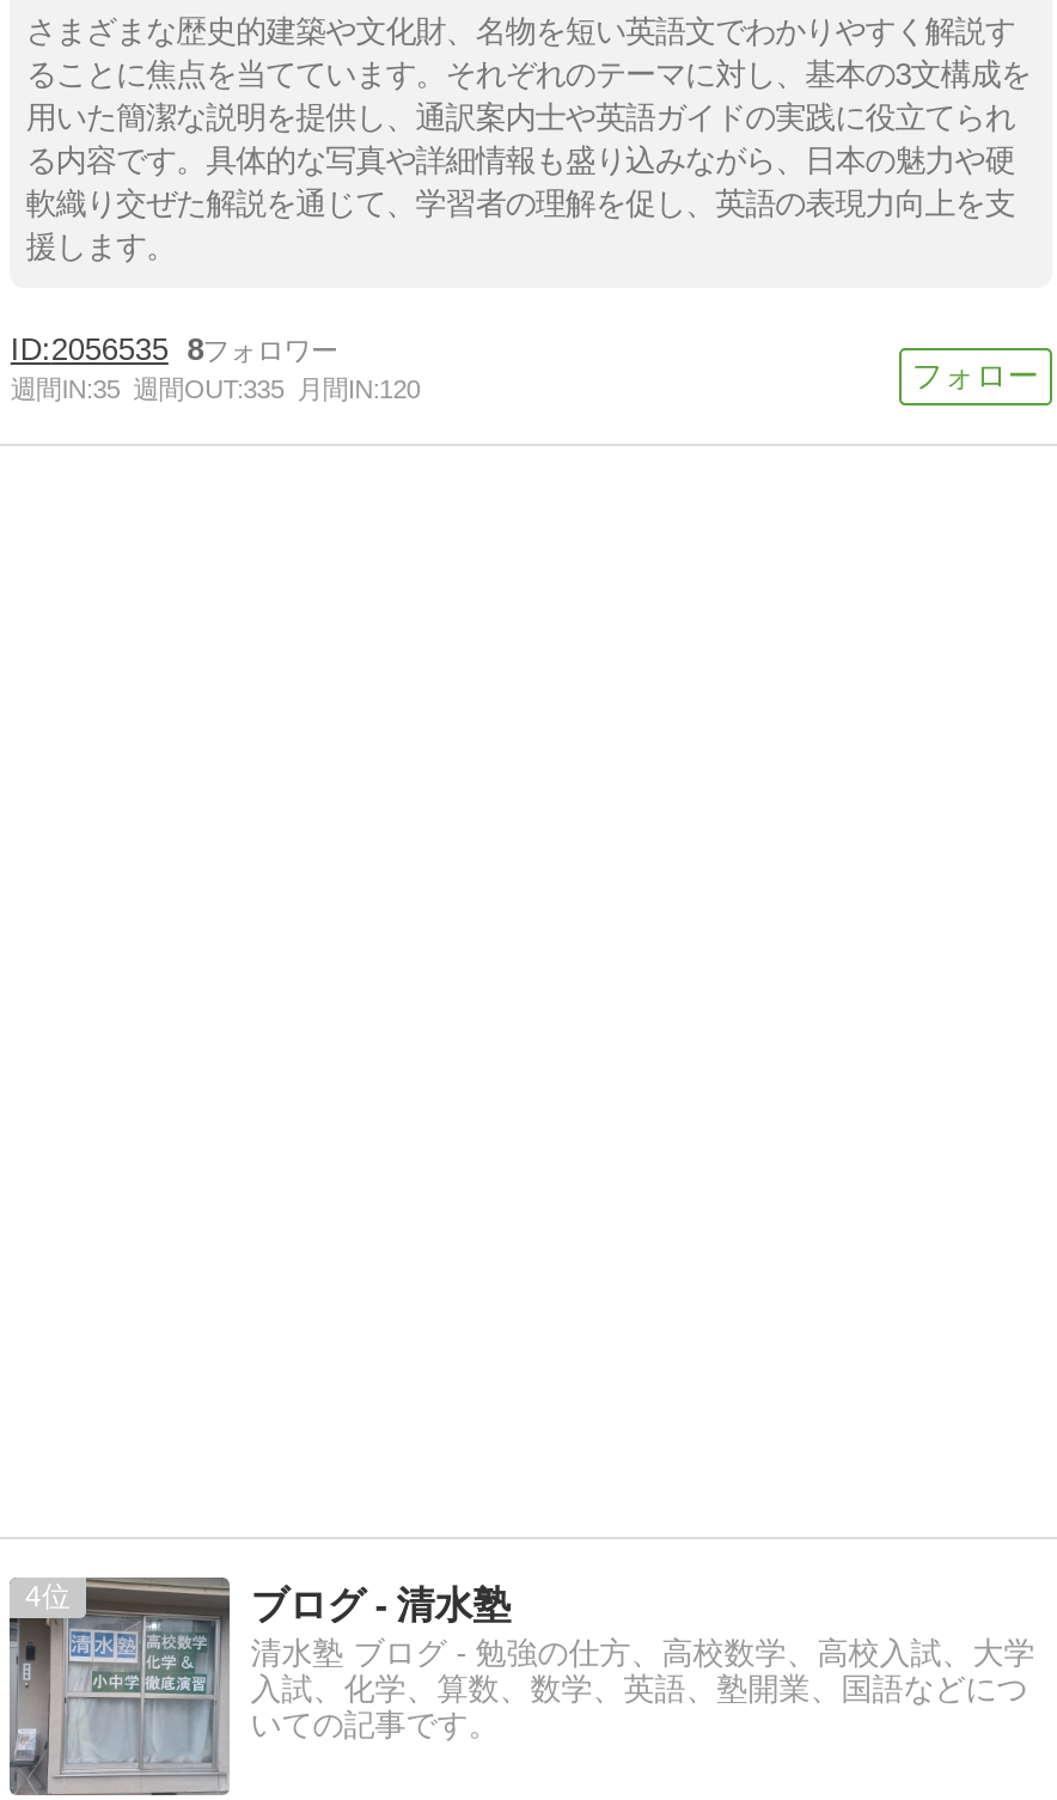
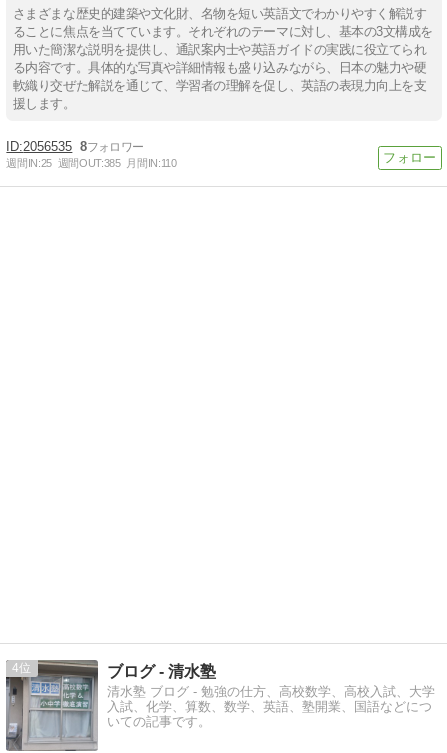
[11,374,420,403] 週間IN:35 週間OUT:335 月間IN:120 -> [6,157,176,169] 週間IN:25 週間OUT:385 月間IN:110

